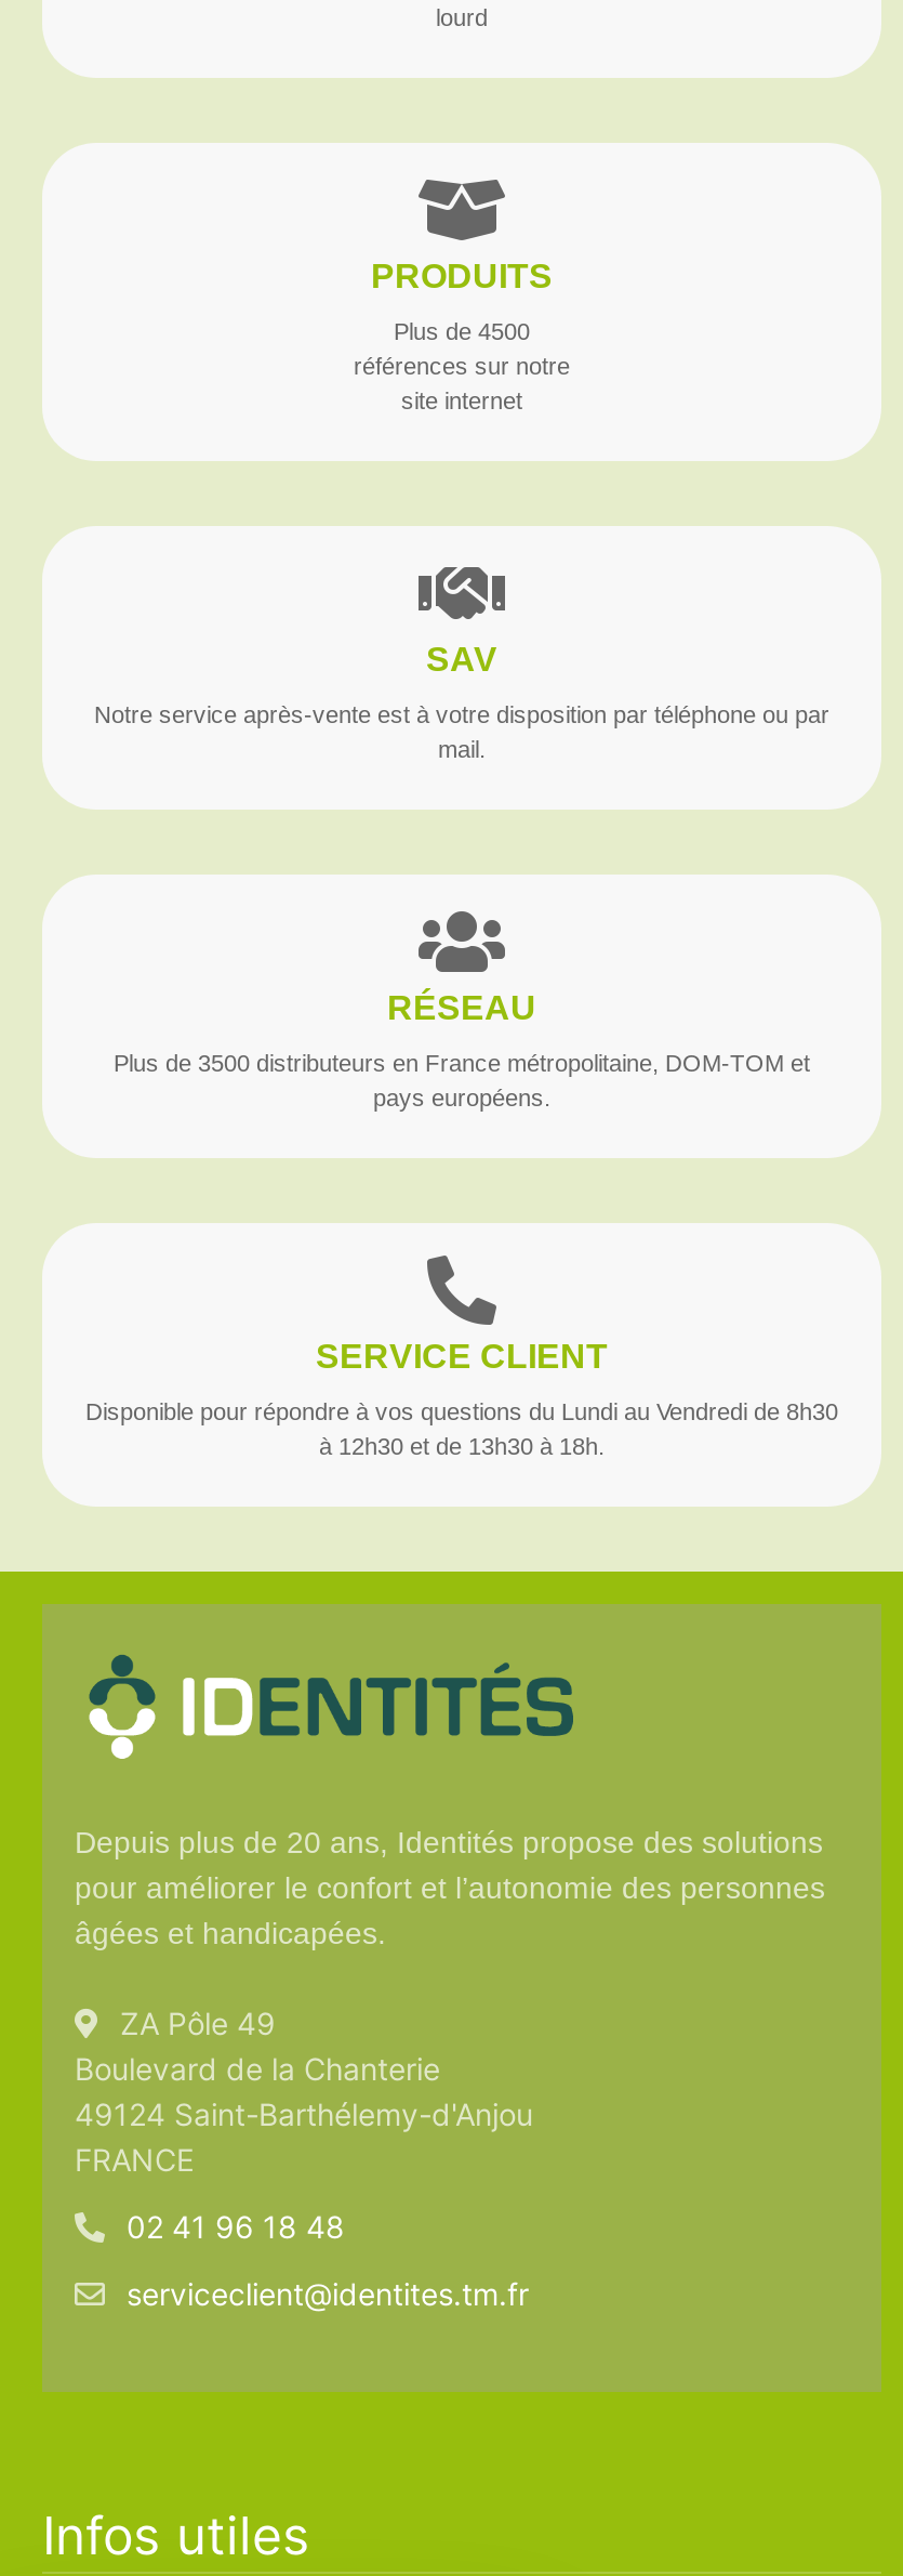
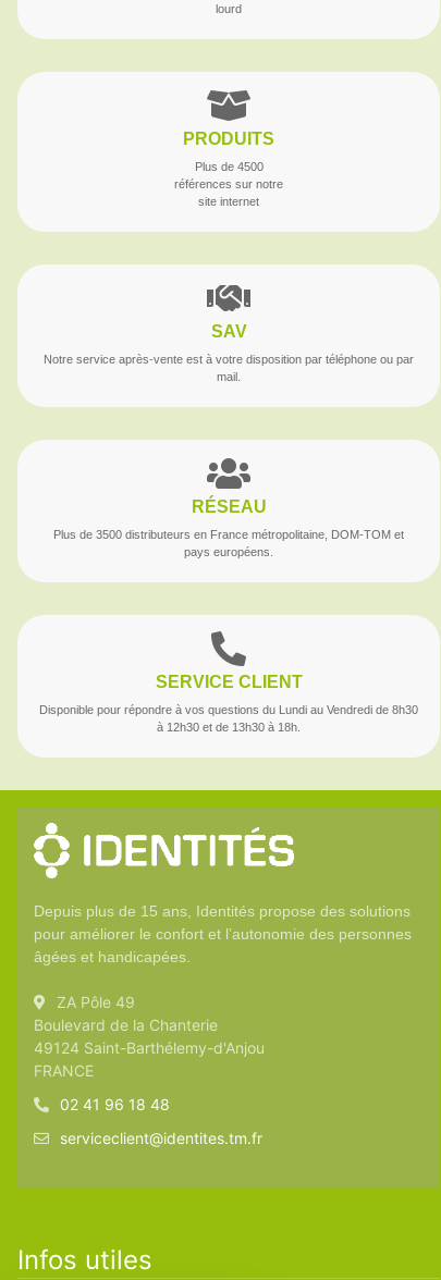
[75,1654,823,1859] [image] | Depuis plus de 20 ans, Identités propose des solutions -> [33,822,411,920] [image] | Depuis plus de 15 ans, Identités propose des solutions
[174,1662,589,1738] [image] -> [83,826,295,867] [image]

